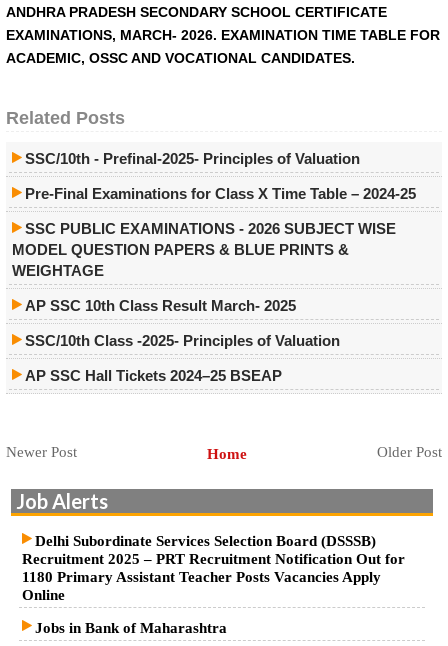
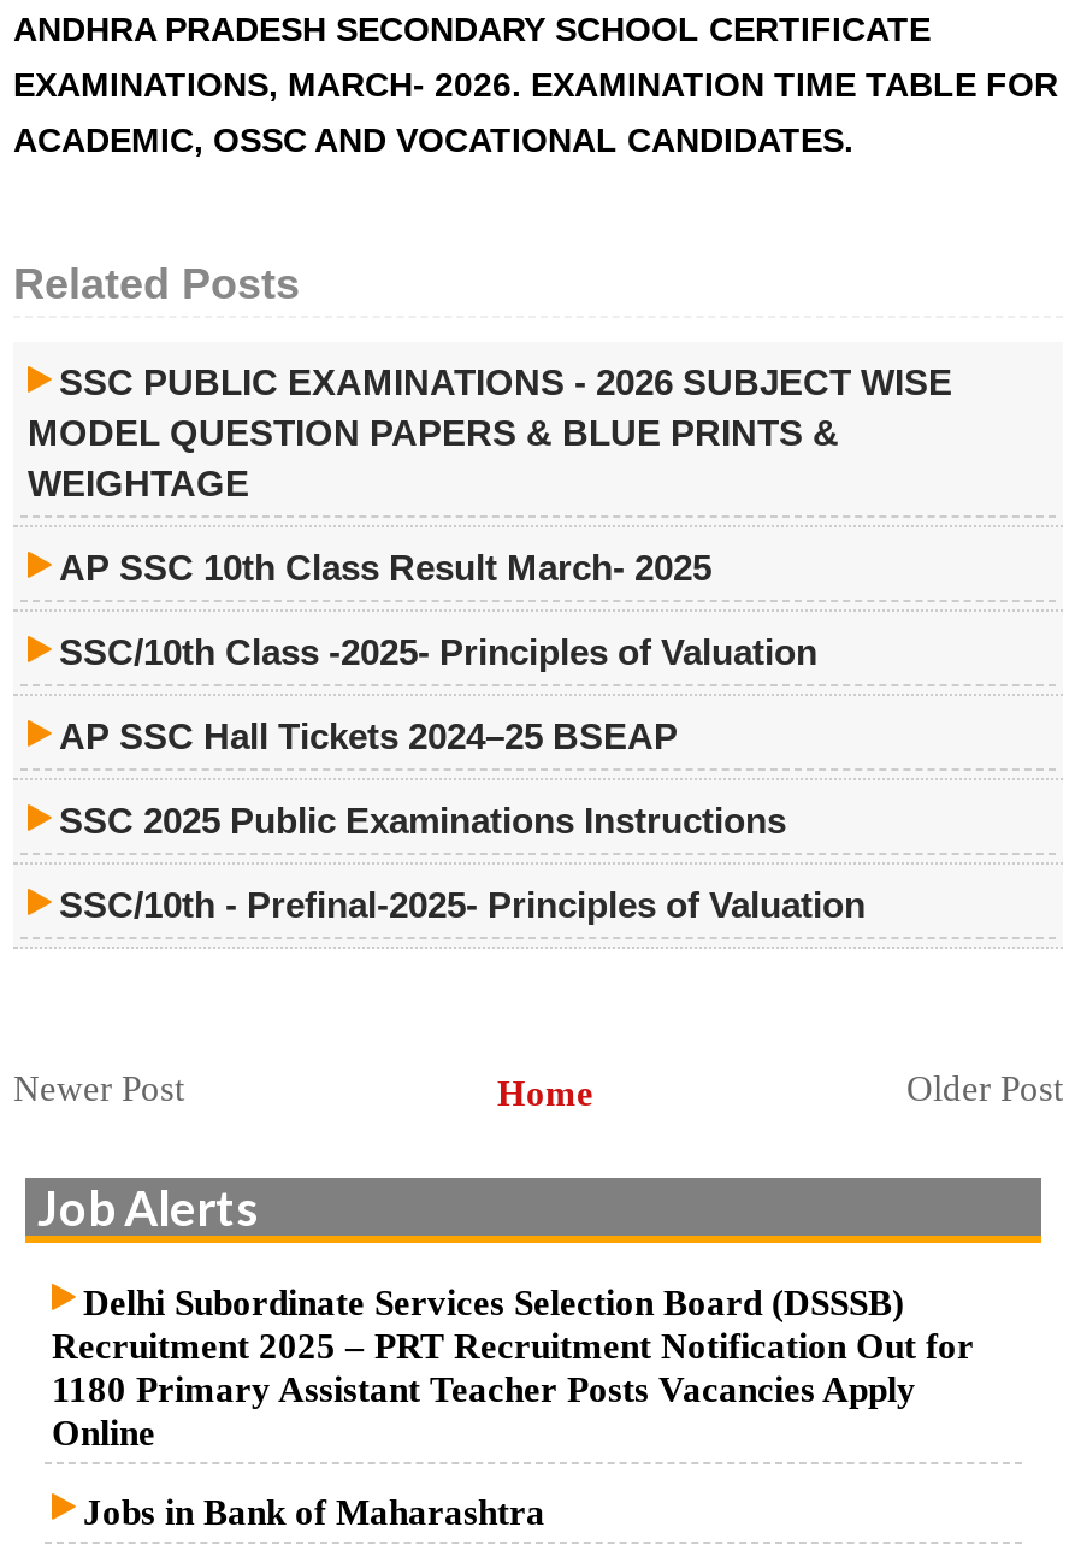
moved [25,149,360,166] -> [59,883,866,924]: SSC/10th - Prefinal-2025- Principles of Valuation
[25,184,416,201] Pre-Final Examinations for Class X Time Table – 2024-25 -> none
moved [12,219,396,383] -> [28,360,952,755]: SSC PUBLIC EXAMINATIONS - 2026 SUBJECT WISE | MODEL QUESTION PAPERS & BLUE PRINTS & | WEIGHTAGE | AP SSC 10th Class Result March- 2025 | SSC/10th Class -2025- Principles of Valuation | AP SSC Hall Tickets 2024–25 BSEAP
none -> [59,798,786,839] SSC 2025 Public Examinations Instructions

